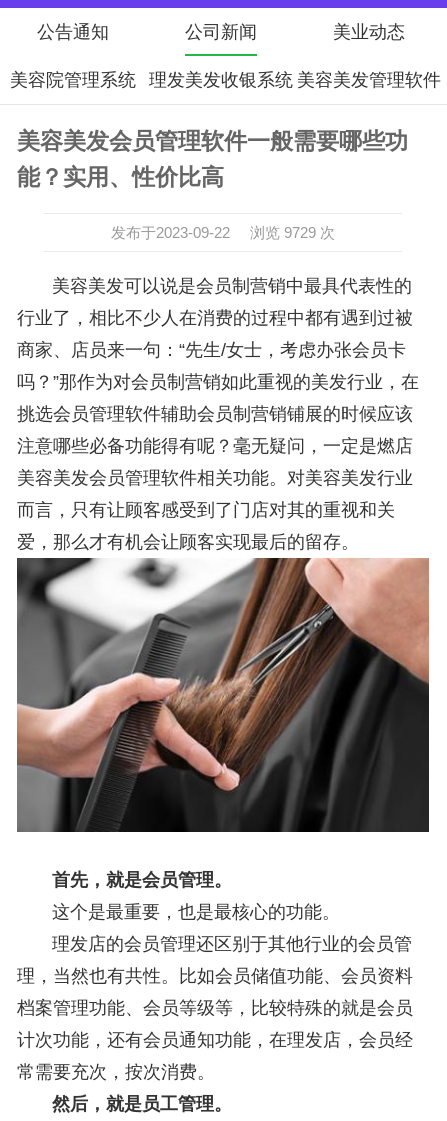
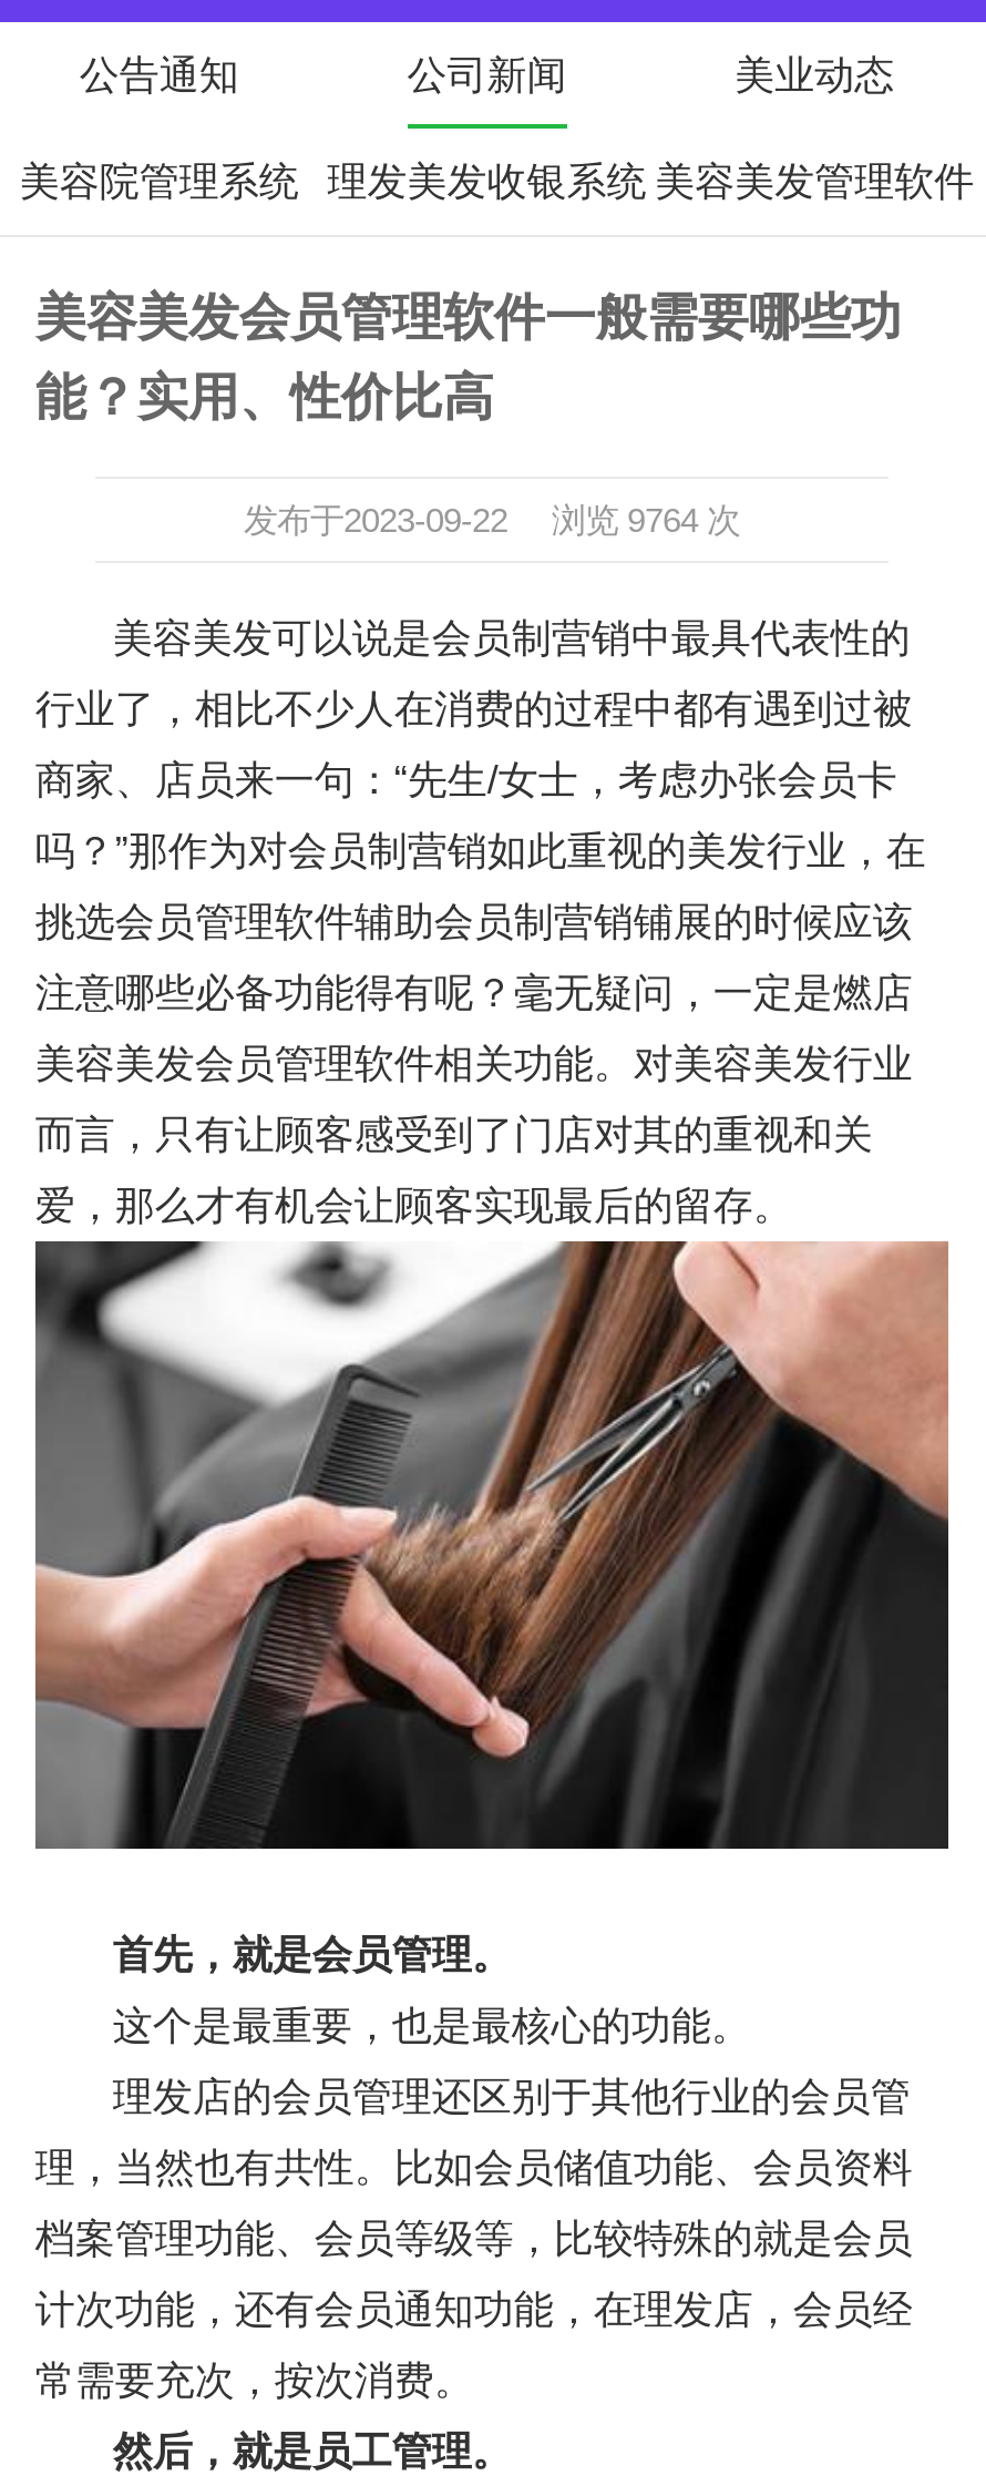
[111,224,335,241] 发布于2023-09-22 浏览 9729 次 -> [244,501,740,538] 发布于2023-09-22 浏览 9764 次

